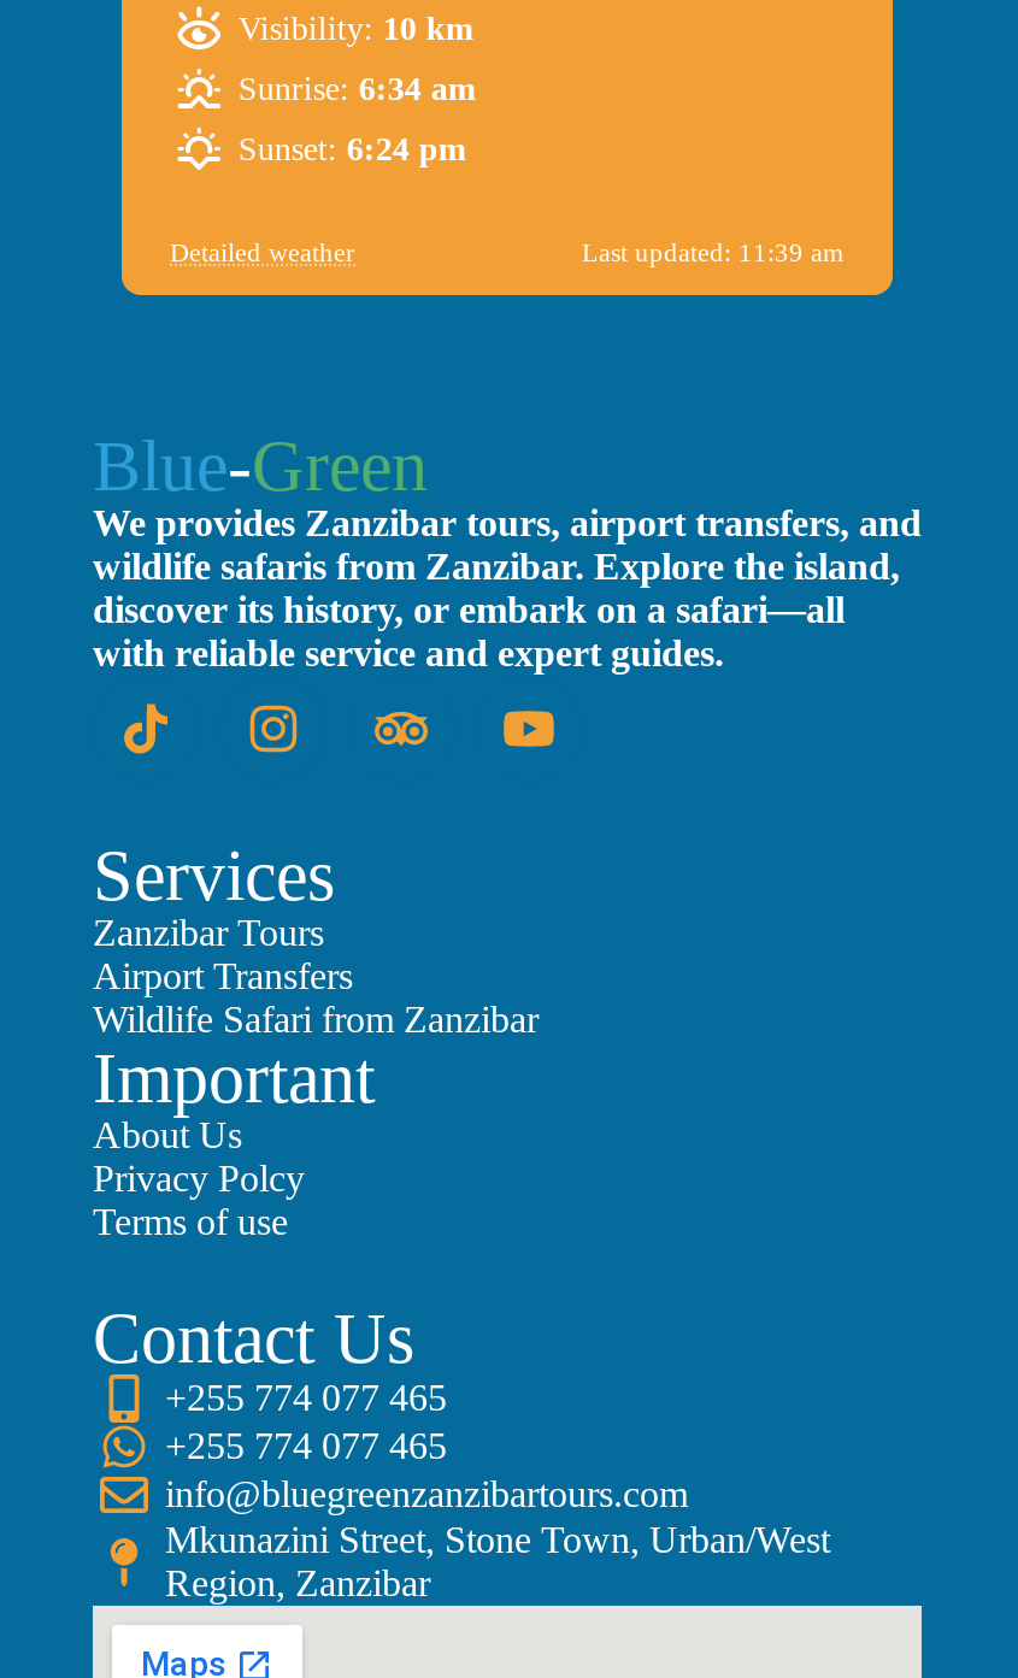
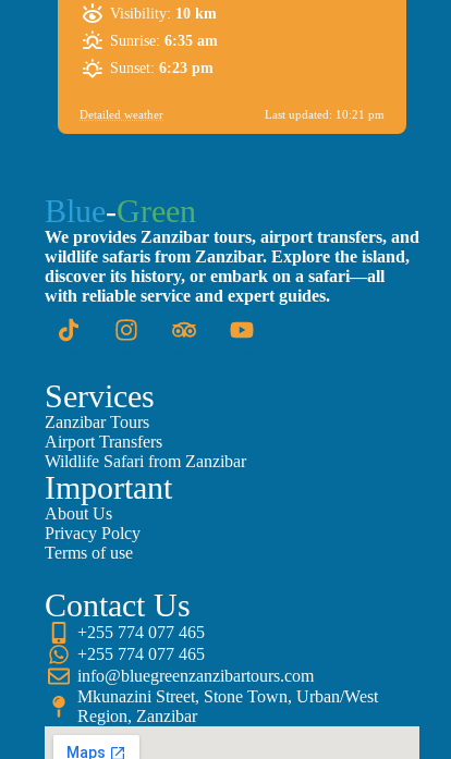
[238,72,477,108] Sunrise: 6:34 am -> [110,33,218,49] Sunrise: 6:35 am
[238,132,467,168] Sunset: 6:24 pm -> [110,60,214,77] Sunset: 6:23 pm
[582,238,845,267] Last updated: 11:39 am -> [265,108,385,121] Last updated: 10:21 pm

